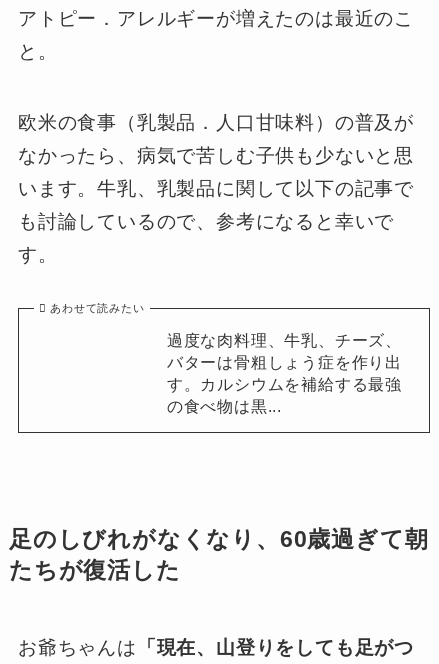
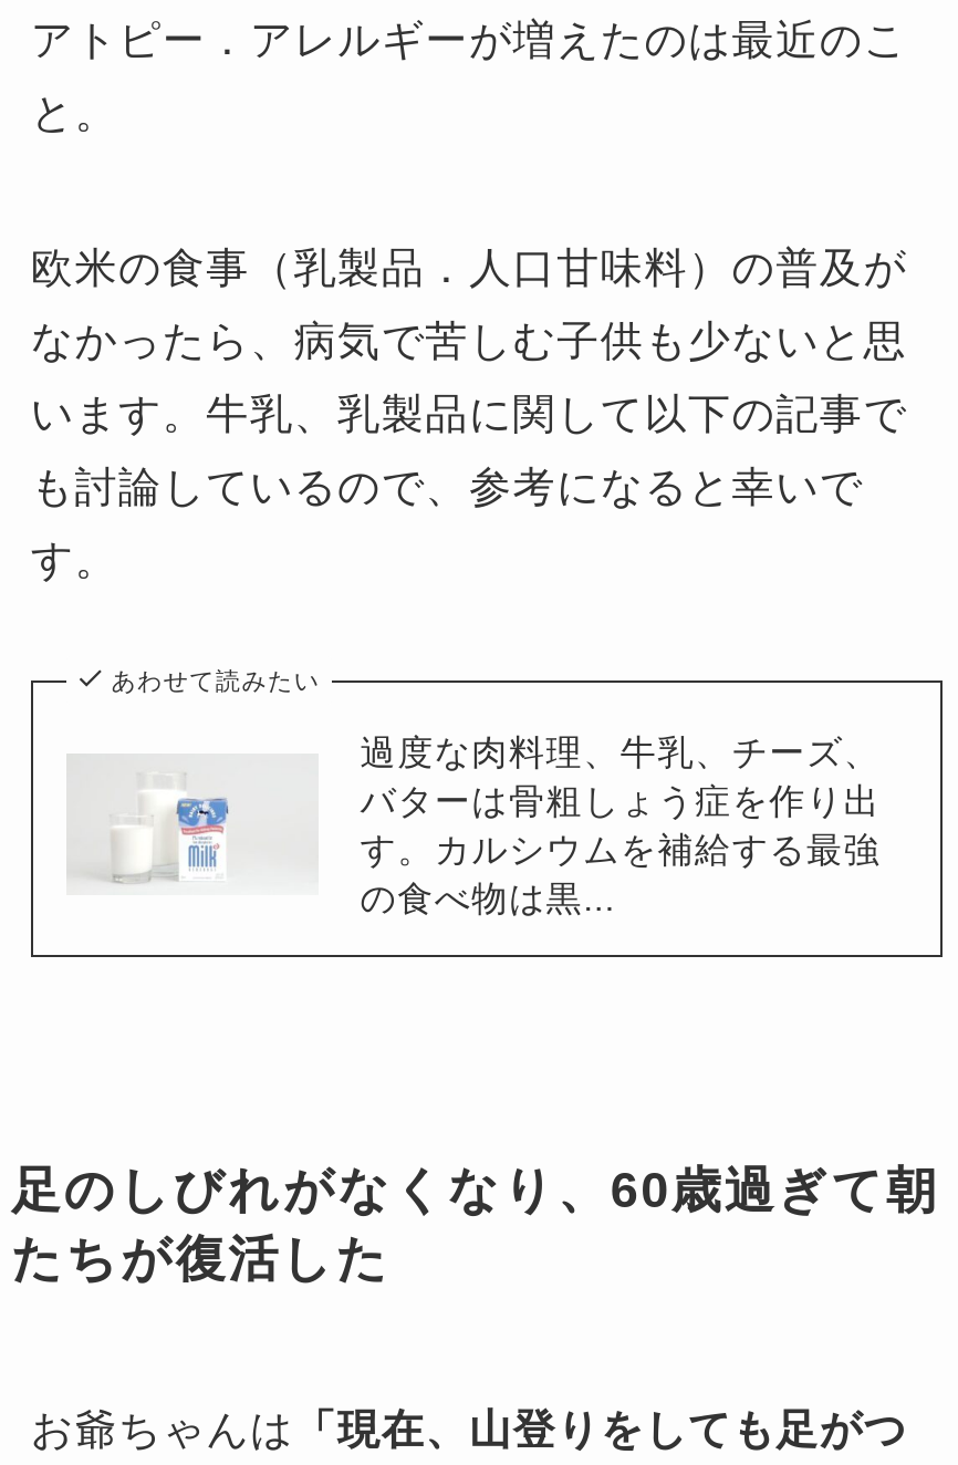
none -> [66,755,316,890] [image]

